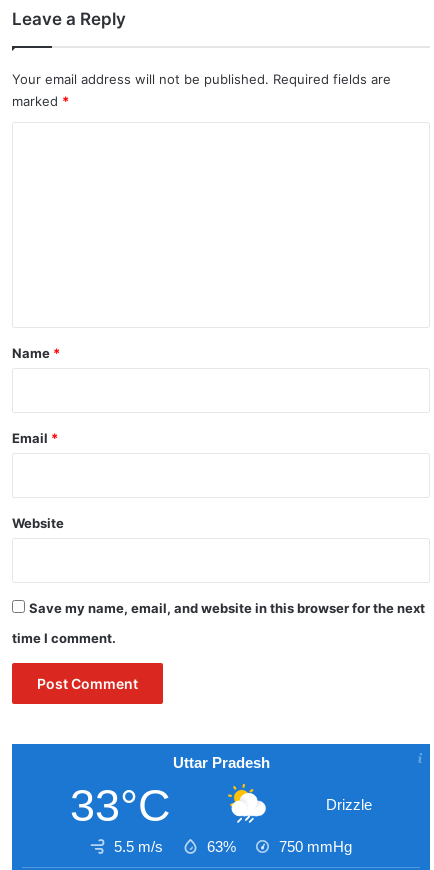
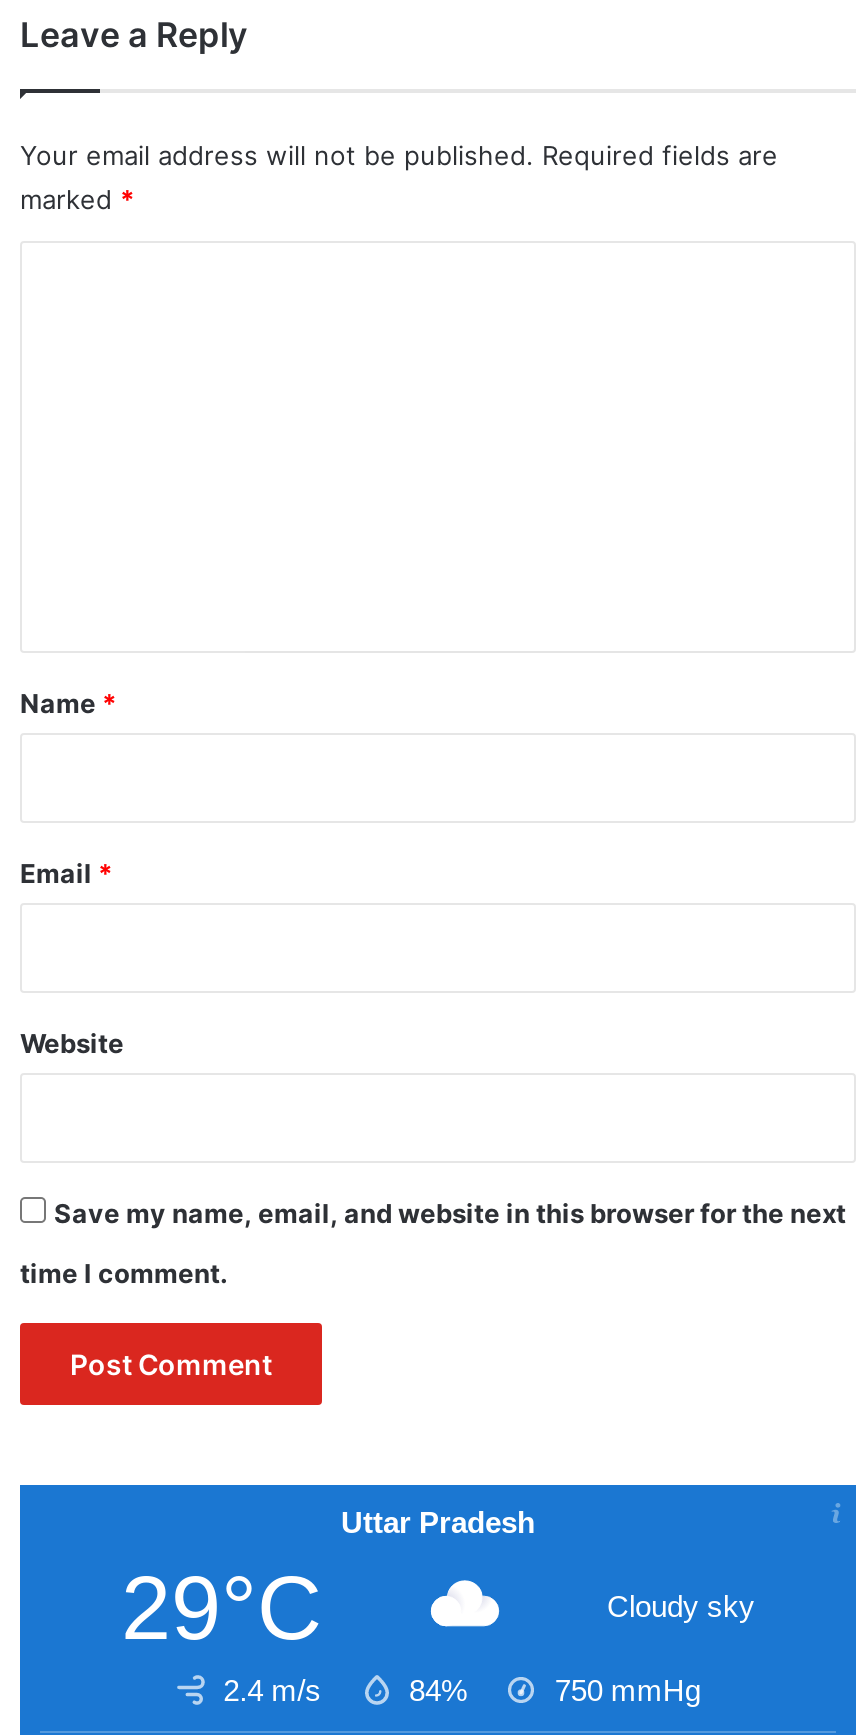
[69,780,372,831] [image] | 33°C | Drizzle -> [121,1558,755,1660] [image] | 29°C | Cloudy sky
[114,837,235,854] 5.5 m/s | 63% -> [223,1673,467,1707] 2.4 m/s | 84%

